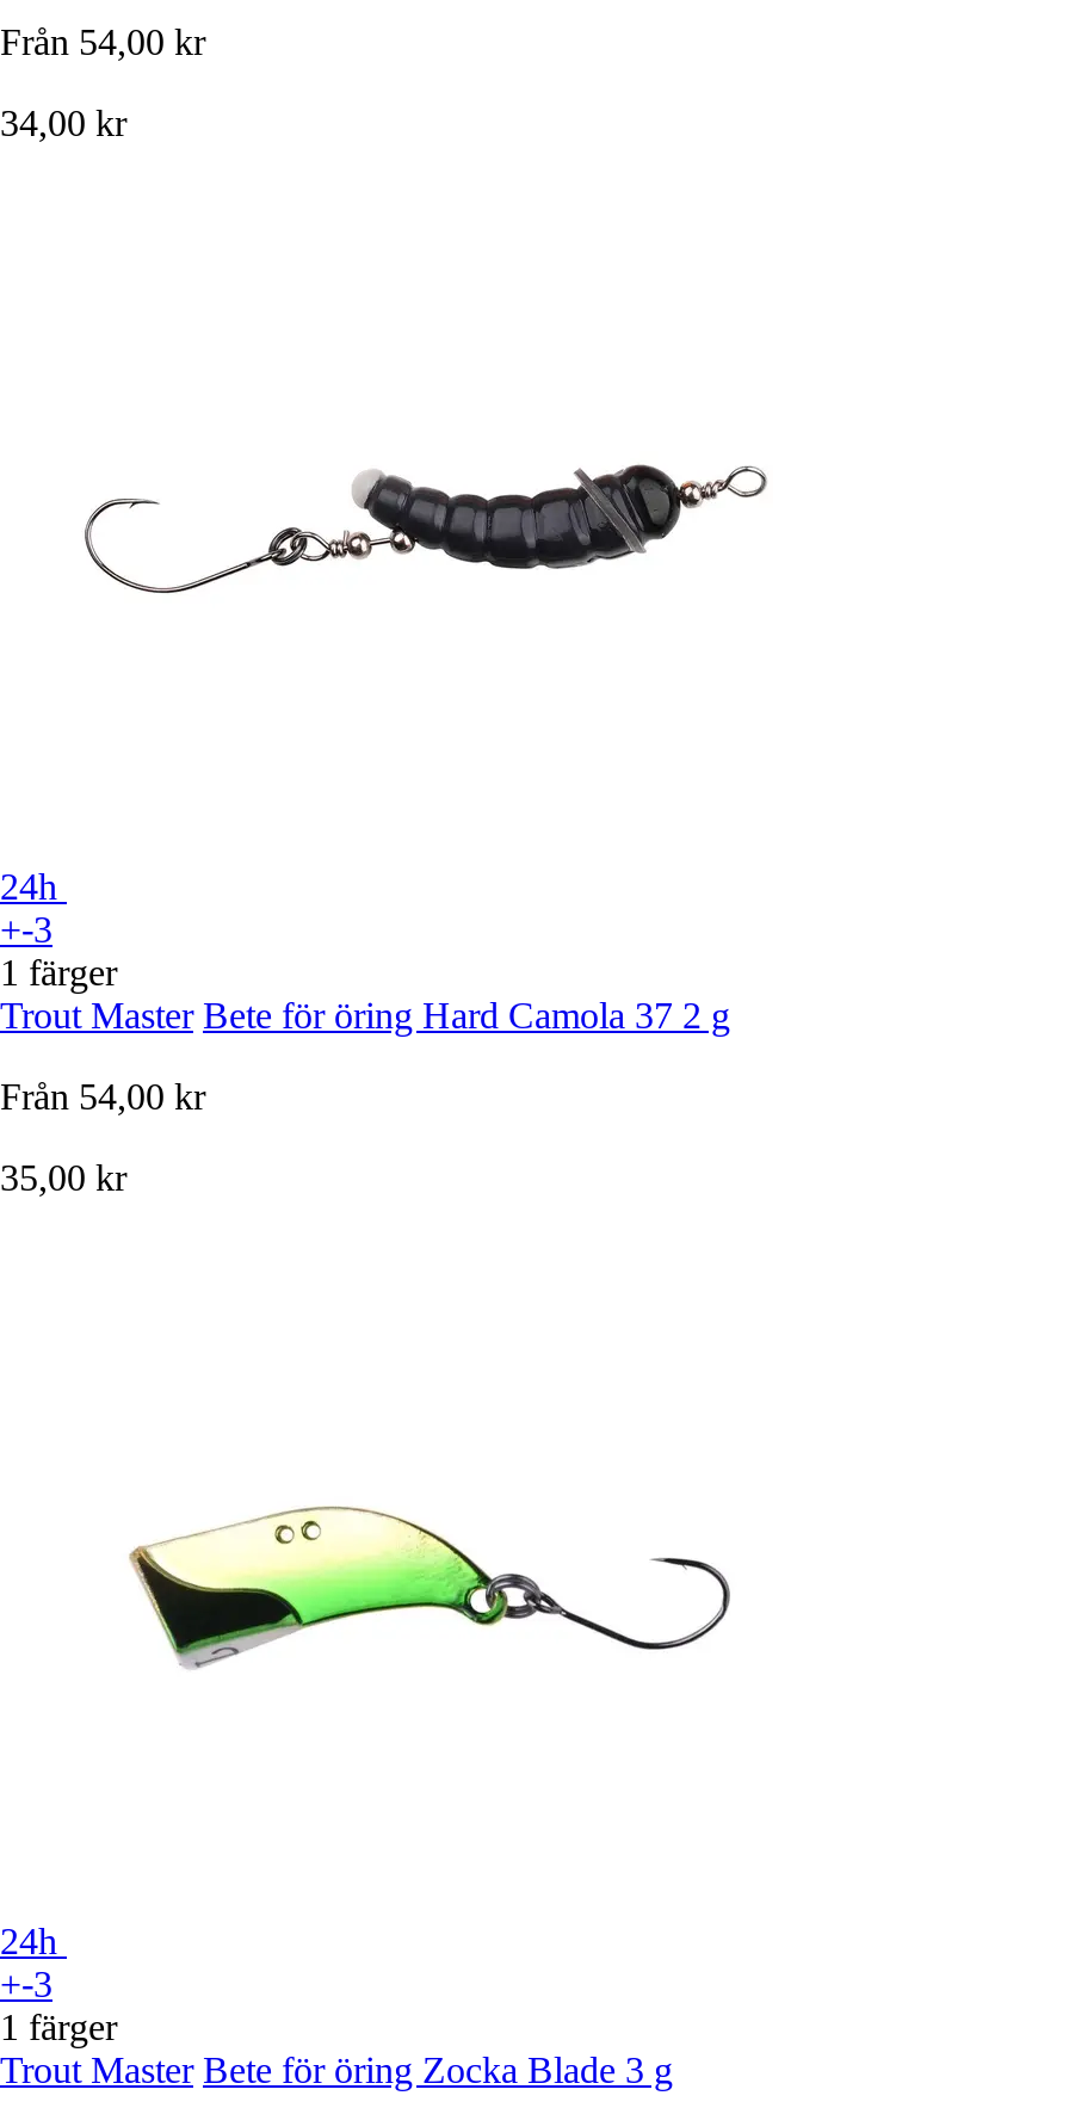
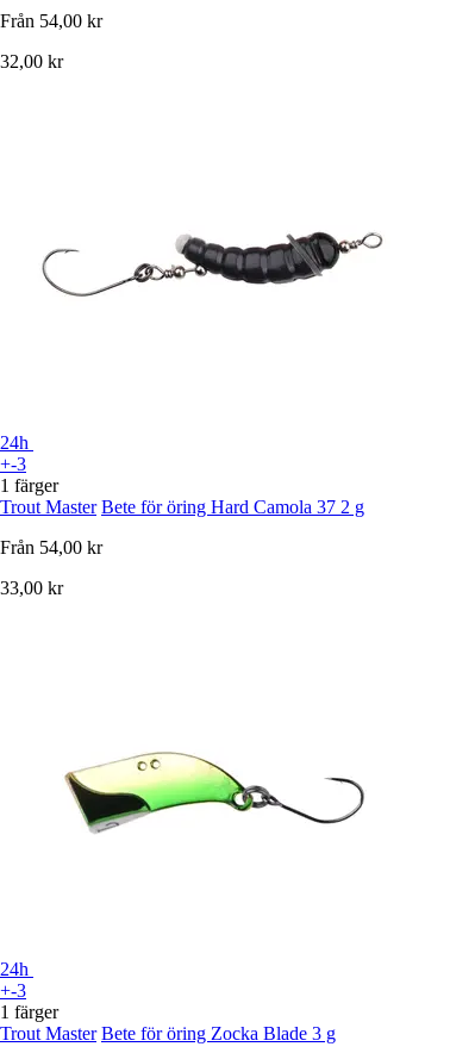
[0,101,126,142] 34,00 kr -> [0,51,63,71] 32,00 kr
[0,1156,126,1197] 35,00 kr -> [0,577,63,597] 33,00 kr

